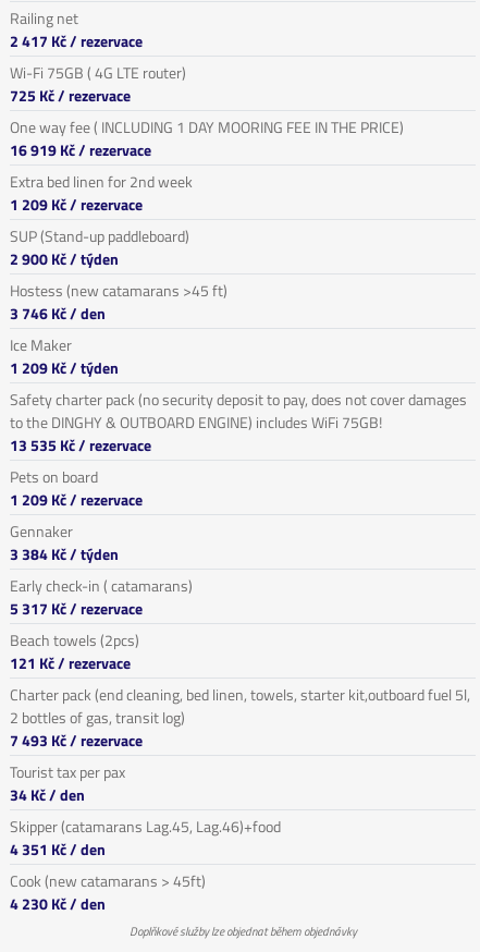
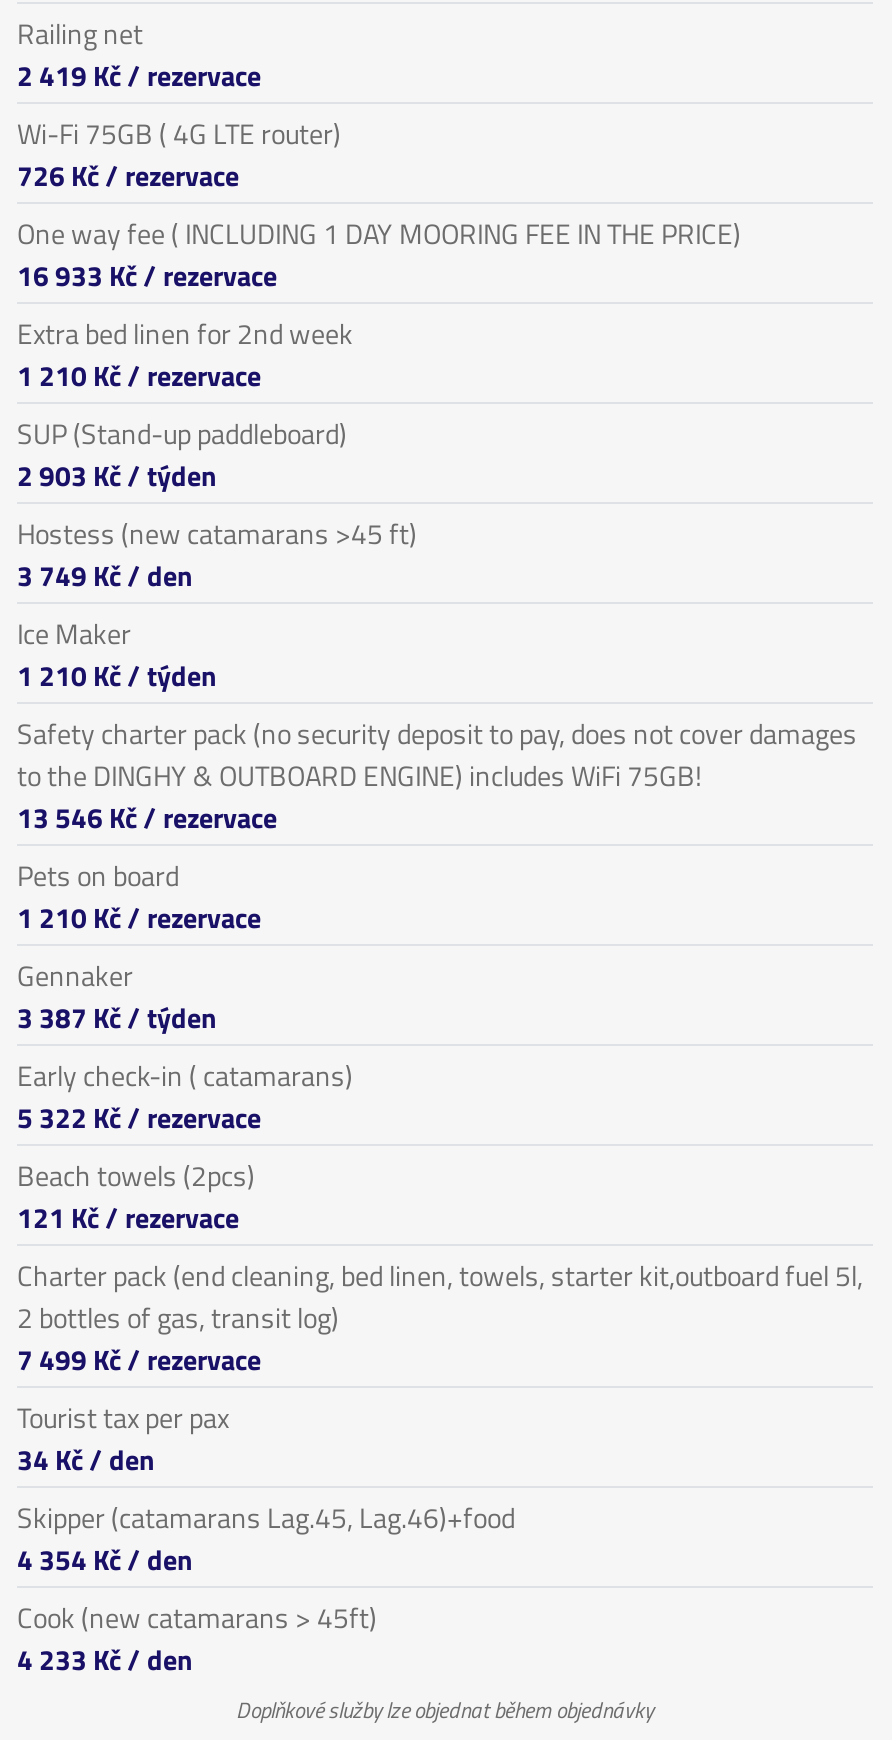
[10,29,143,52] 2 417 Kč/ rezervace -> [17,54,261,96] 2 419 Kč/ rezervace
[10,84,131,107] 725 Kč/ rezervace -> [17,154,239,196] 726 Kč/ rezervace
[10,138,151,161] 16 919 Kč/ rezervace -> [17,254,277,296] 16 933 Kč/ rezervace
[10,193,143,216] 1 209 Kč/ rezervace -> [17,354,261,396] 1 210 Kč/ rezervace
[10,247,119,270] 2 900 Kč/ týden -> [17,454,217,496] 2 903 Kč/ týden
[10,302,106,325] 3 746 Kč/ den -> [17,554,193,596] 3 749 Kč/ den
[10,356,119,379] 1 209 Kč/ týden -> [17,654,217,696] 1 210 Kč/ týden
[10,434,151,456] 13 535 Kč/ rezervace -> [17,796,277,838] 13 546 Kč/ rezervace
[10,488,143,511] 1 209 Kč/ rezervace -> [17,896,261,938] 1 210 Kč/ rezervace
[10,542,119,565] 3 384 Kč/ týden -> [17,996,217,1038] 3 387 Kč/ týden
[10,597,143,620] 5 317 Kč/ rezervace -> [17,1096,261,1138] 5 322 Kč/ rezervace
[10,729,143,752] 7 493 Kč/ rezervace -> [17,1338,261,1380] 7 499 Kč/ rezervace
[10,838,106,861] 4 351 Kč/ den -> [17,1538,193,1580] 4 354 Kč/ den
[10,892,106,915] 4 230 Kč/ den -> [17,1638,193,1680] 4 233 Kč/ den

